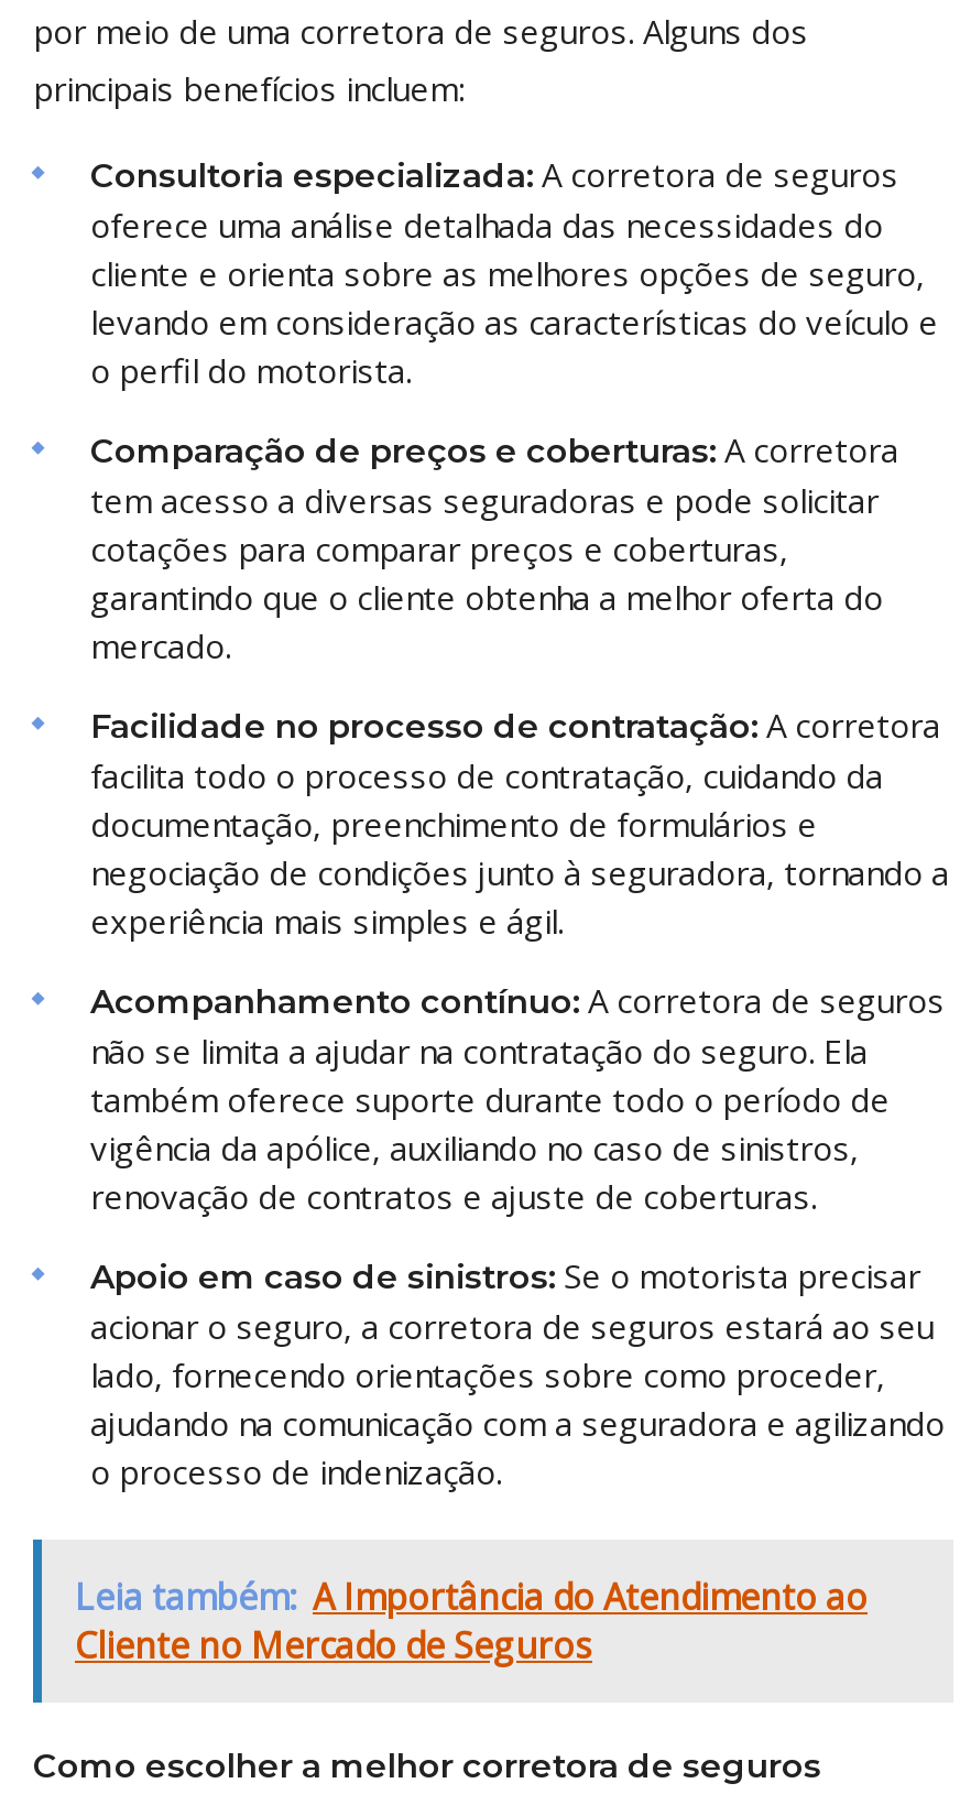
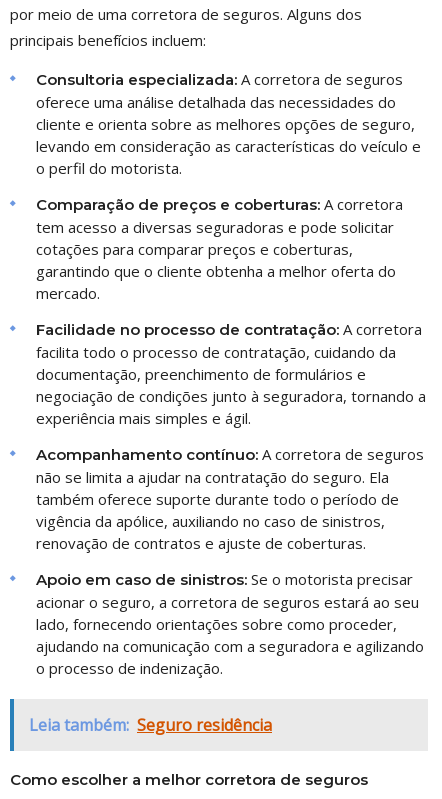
[75,1573,868,1670] Leia também: A Importância do Atendimento ao | Cliente no Mercado de Seguros -> [29,714,272,736] Leia também: Seguro residência

